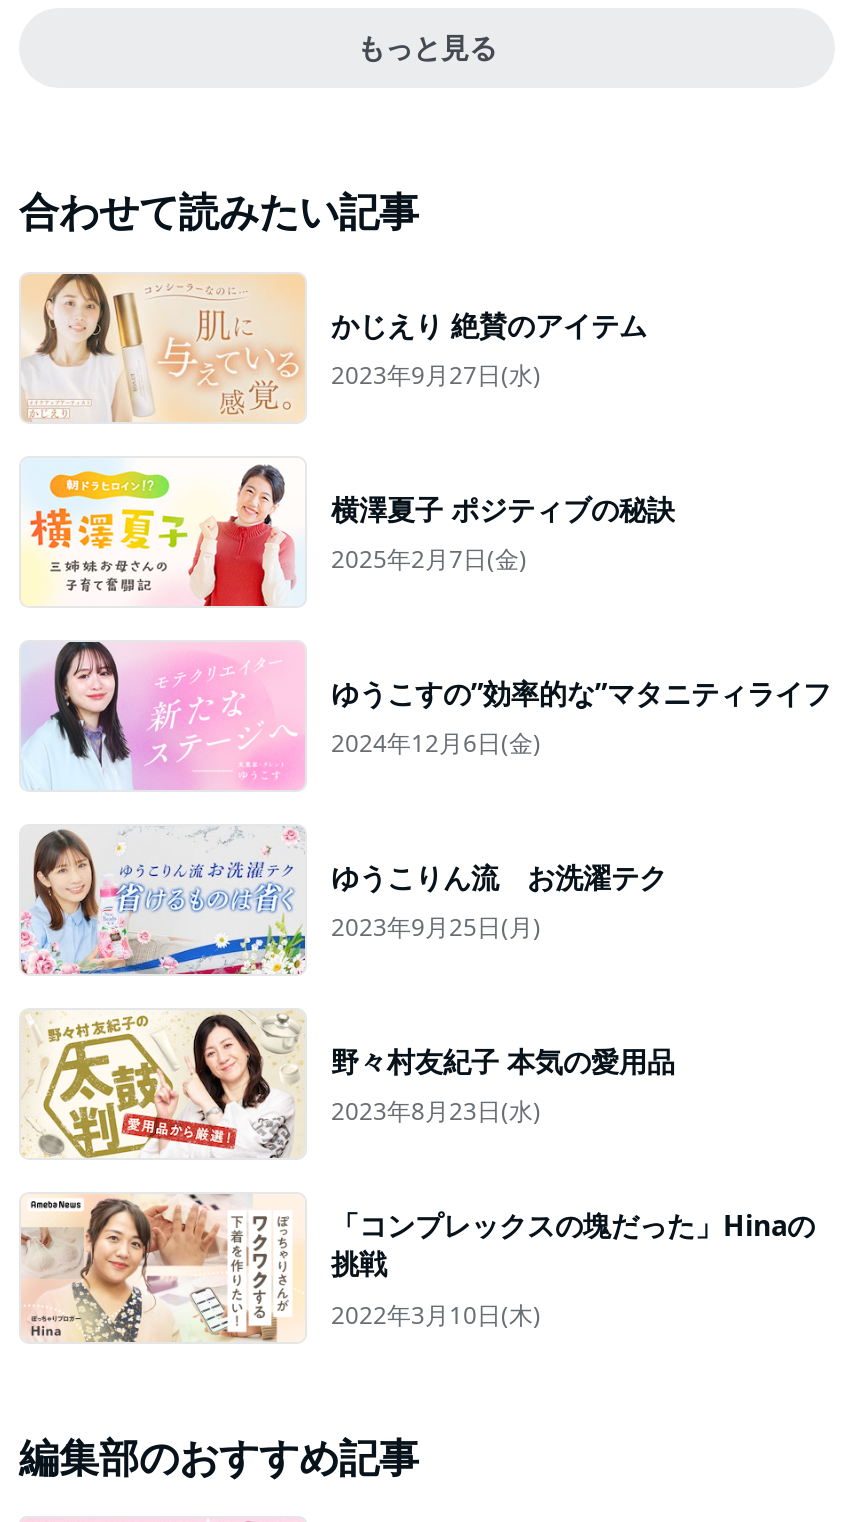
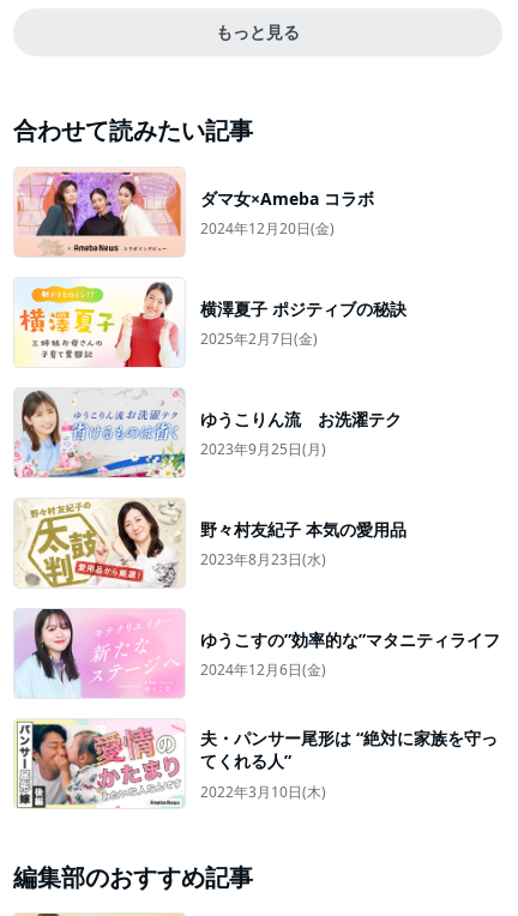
[21,272,647,422] [image] | かじえり 絶賛のアイテム | 2023年9月27日(水) -> [16,168,374,257] [image] | ダマ女×Ameba コラボ | 2024年12月20日(金)
moved [21,640,831,790] -> [14,608,500,698]: [image] | ゆうこすの”効率的な”マタニティライフ | 2024年12月6日(金)
moved [17,824,675,1128] -> [12,387,406,570]: [image] | ゆうこりん流 お洗濯テク | 2023年9月25日(月) | 野々村友紀子 本気の愛用品 | 2023年8月23日(水)
[19,1192,815,1344] [image] | 「コンプレックスの塊だった」Hinaの | 挑戦 -> [14,719,498,809] [image] | 夫・パンサー尾形は “絶対に家族を守っ | てくれる人”

